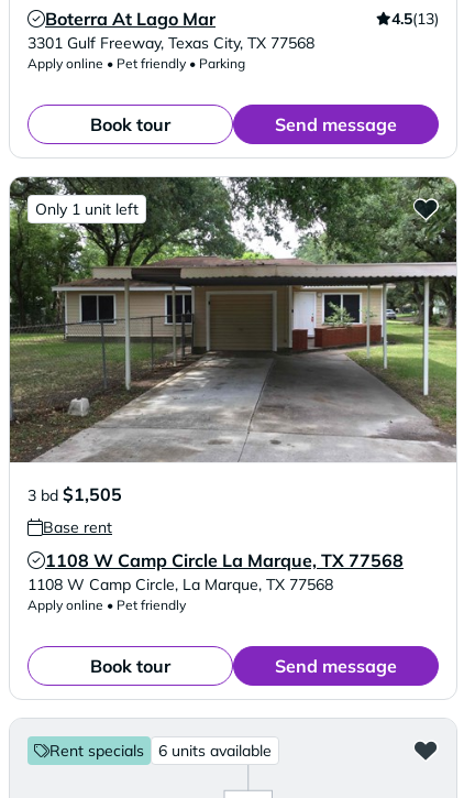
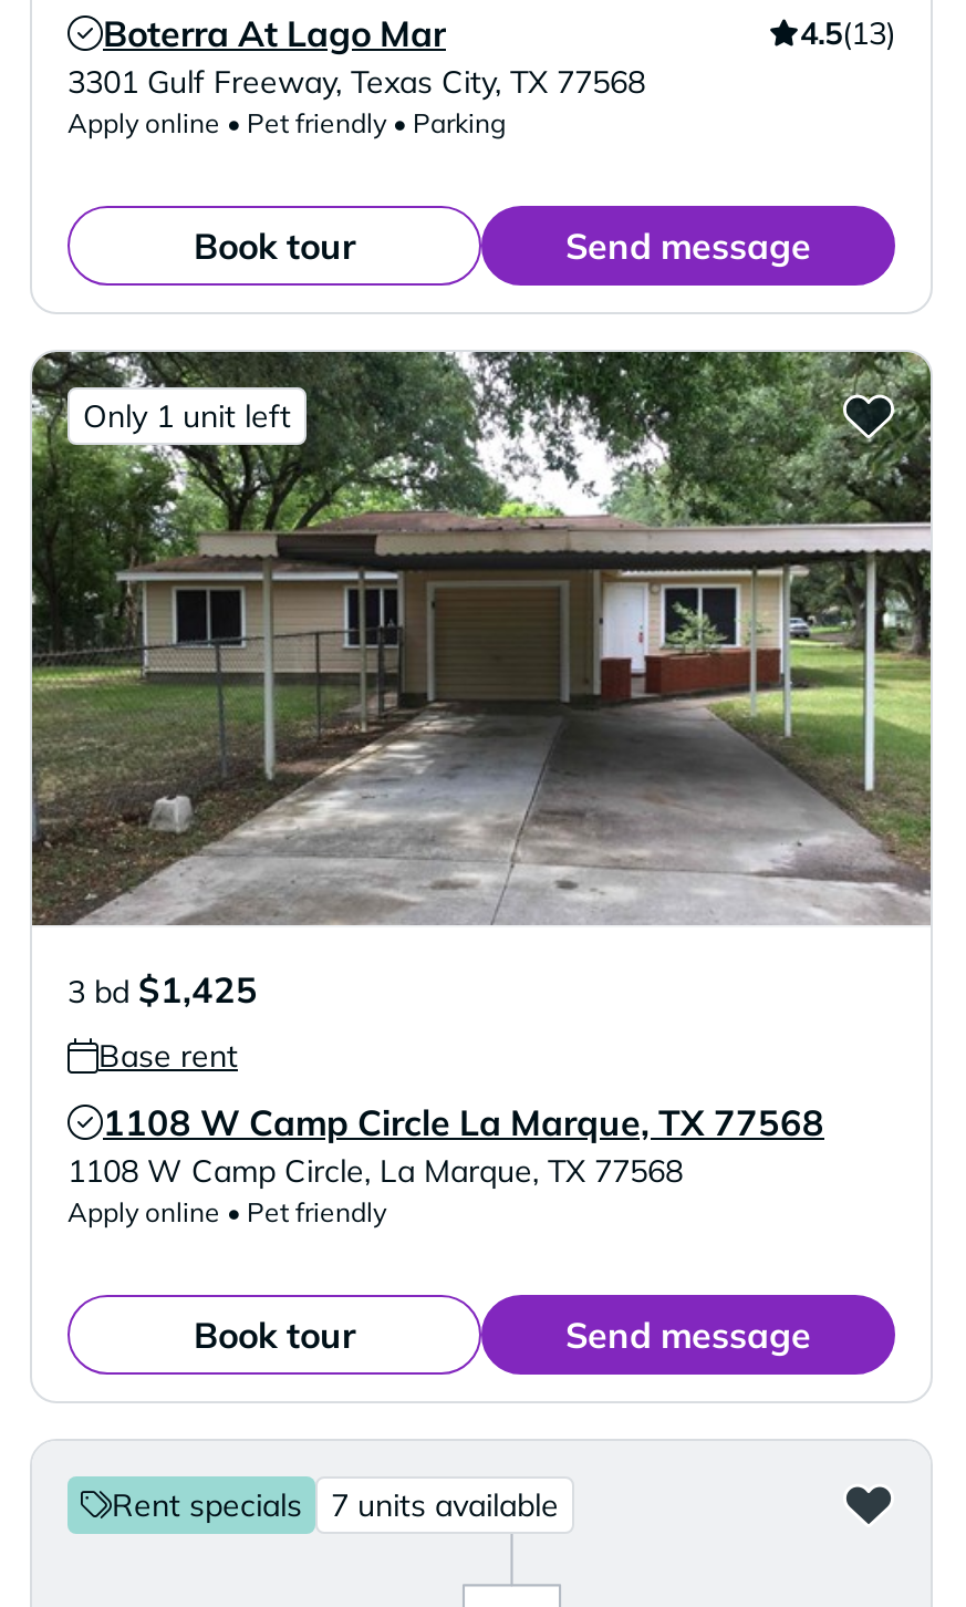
[27,483,122,505] 3 bd $1,505 -> [67,967,258,1012] 3 bd $1,425
[158,741,272,761] 6 units available -> [331,1485,559,1525] 7 units available

